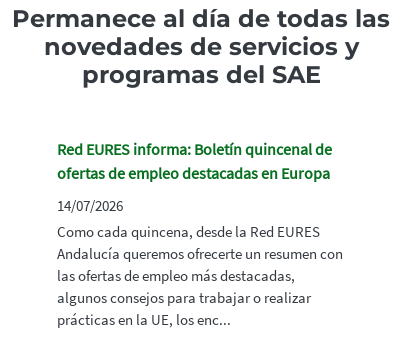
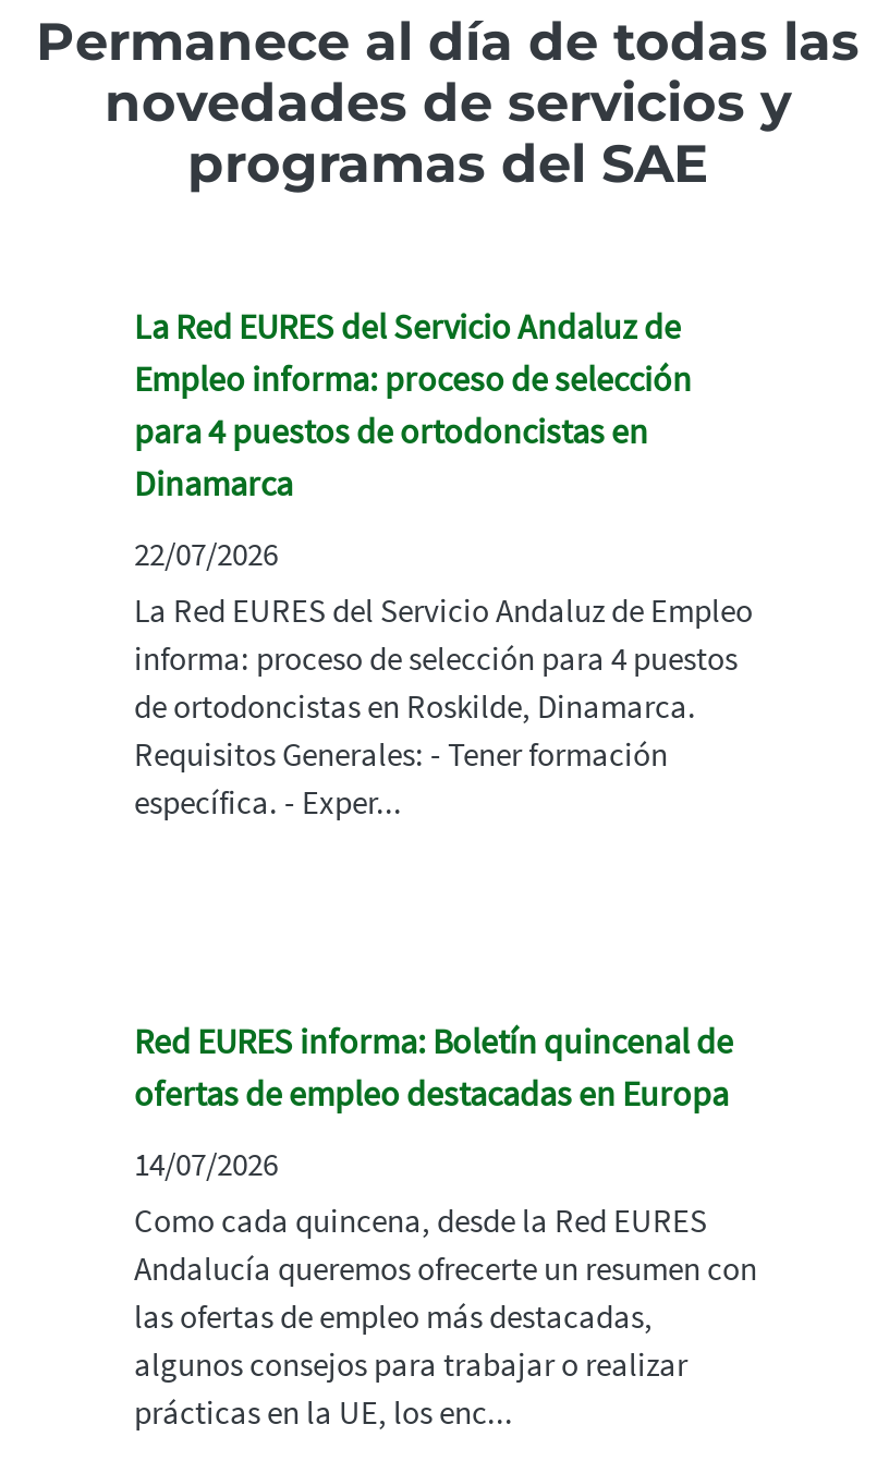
none -> [134,304,753,822] La Red EURES del Servicio Andaluz de | Empleo informa: proceso de selección | para 4 puestos de ortodoncistas en | Dinamarca | 22/07/2026 | La Red EURES del Servicio Andaluz de Empleo | informa: proceso de selección para 4 puestos | de ortodoncistas en Roskilde, Dinamarca. | Requisitos Generales: - Tener formación | específica. - Exper...

